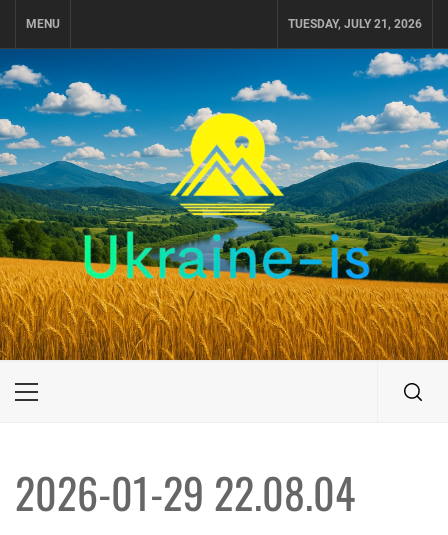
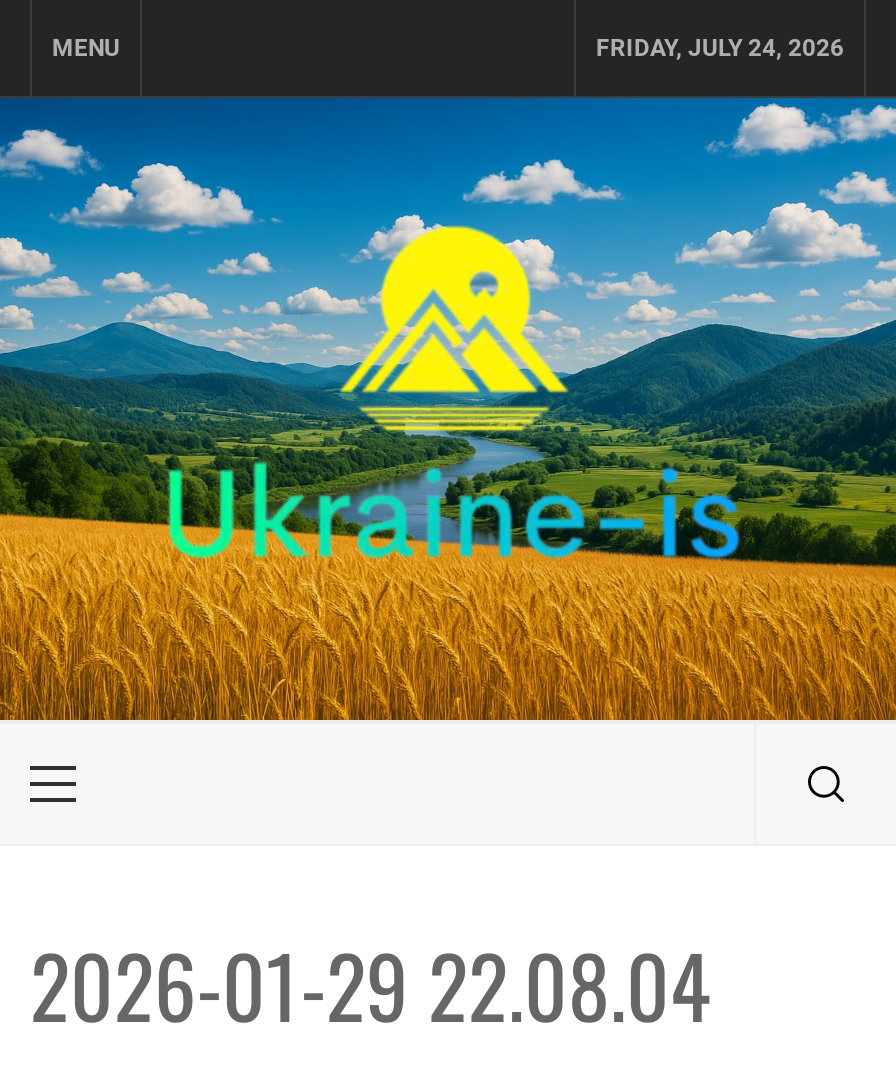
[288,17,422,31] TUESDAY, JULY 21, 2026 -> [596,34,844,62] FRIDAY, JULY 24, 2026

